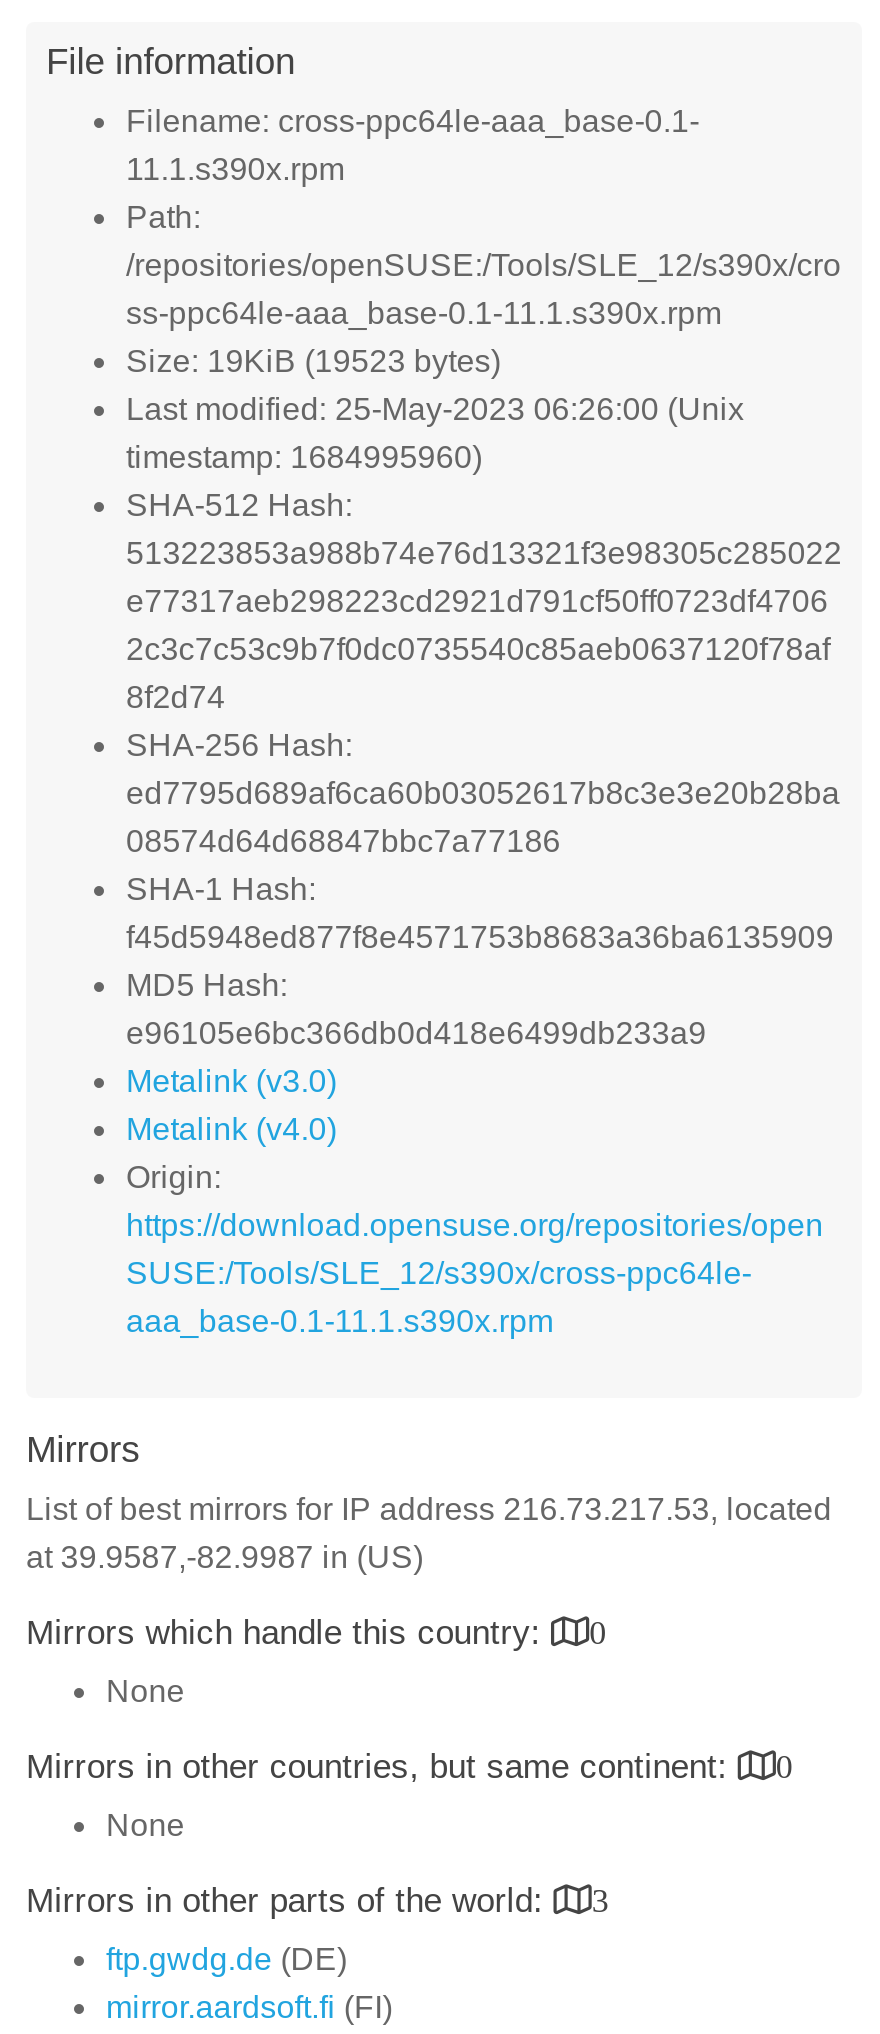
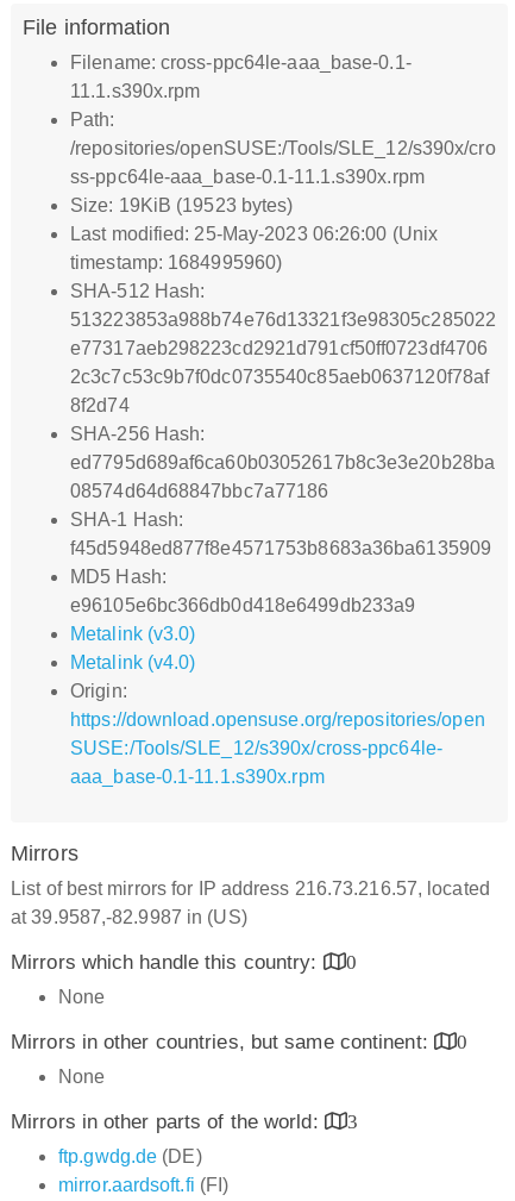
[26,1492,832,1526] List of best mirrors for IP address 216.73.217.53, located -> [11,878,490,899] List of best mirrors for IP address 216.73.216.57, located

